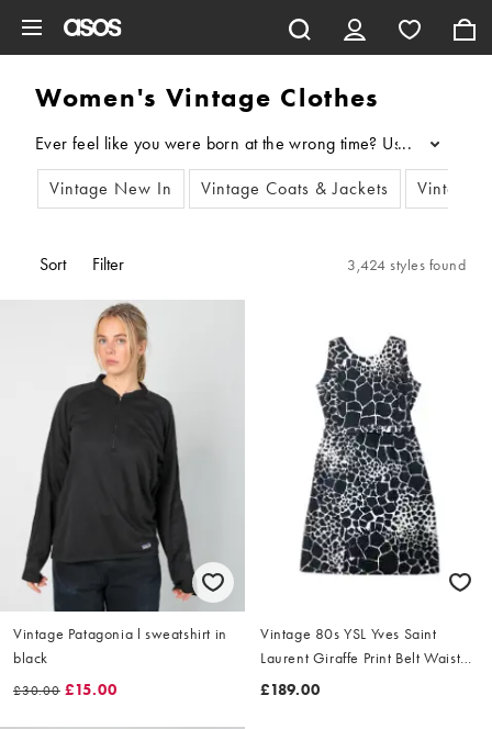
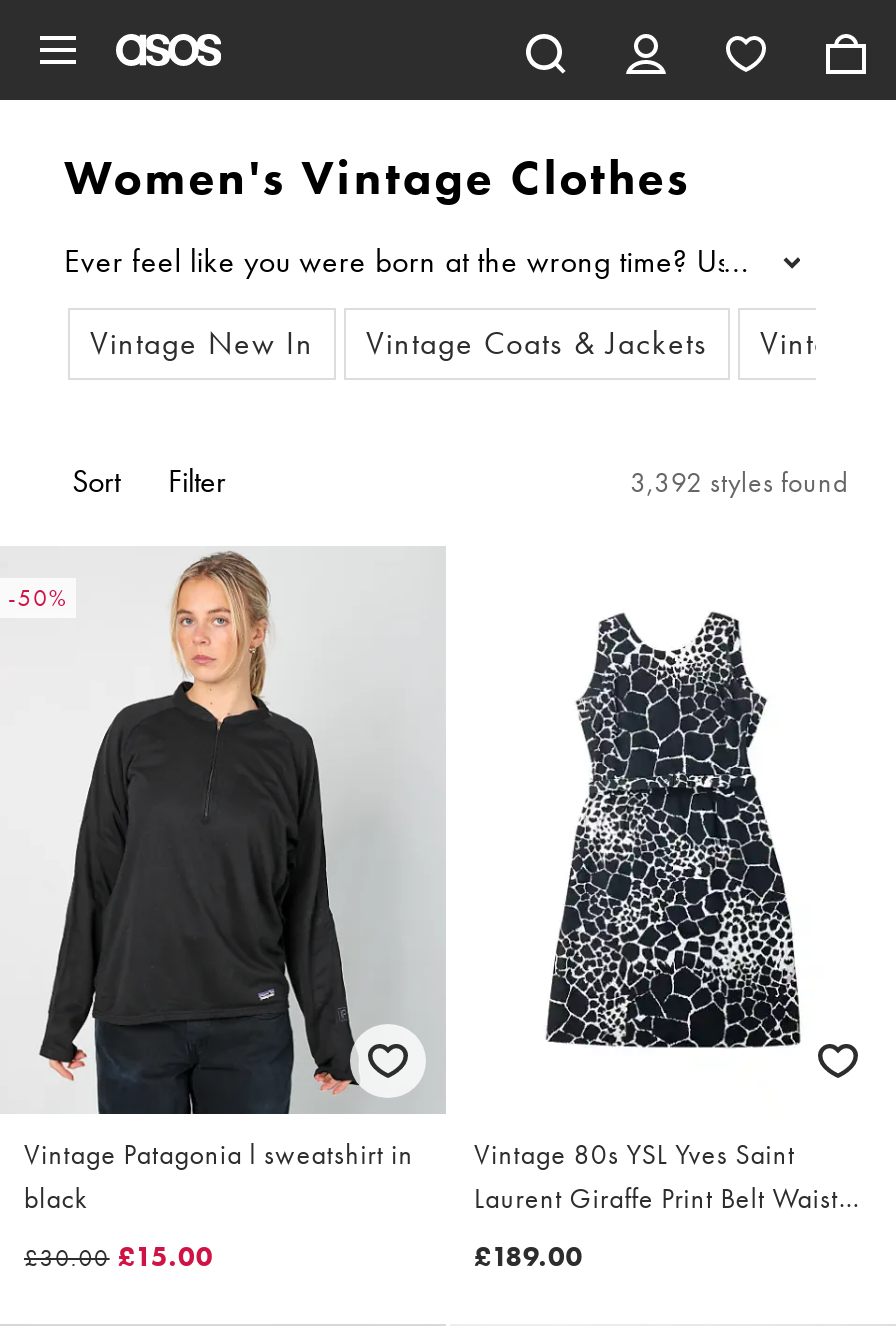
[347,255,466,274] 3,424 styles found -> [8,464,848,614] 3,392 styles found | -50%

